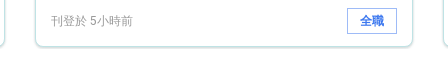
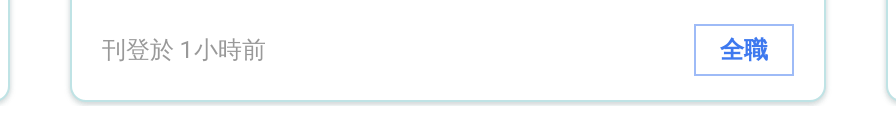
[51,13,133,27] 刊登於 5小時前 -> [102,35,266,63] 刊登於 1小時前

